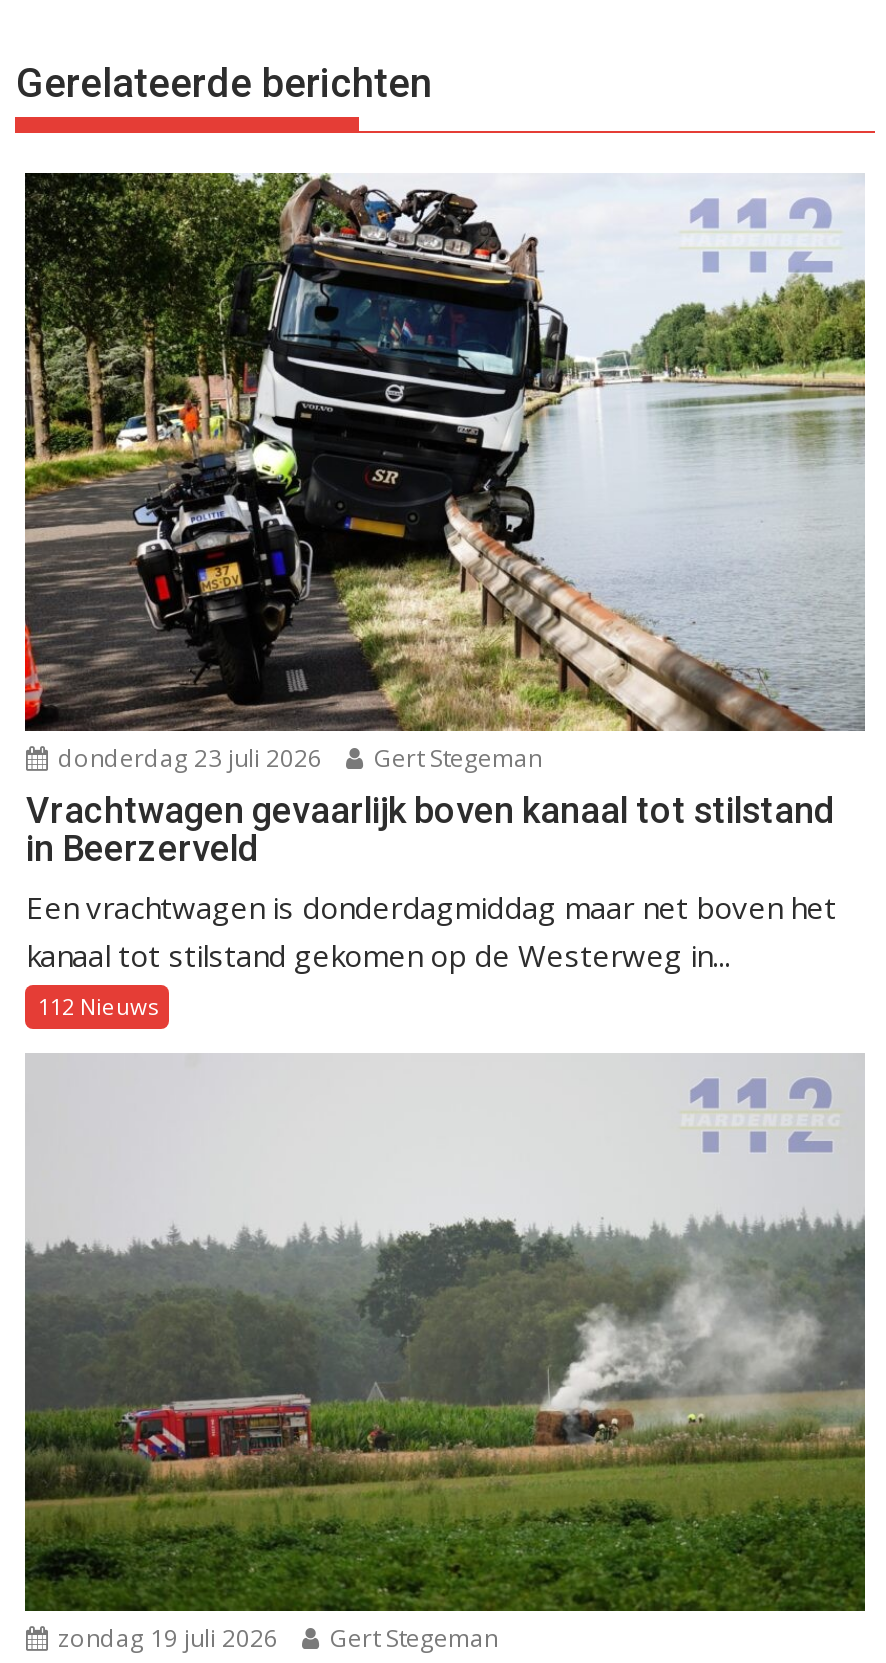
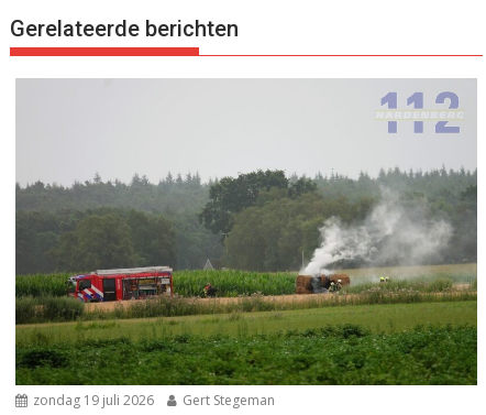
[23,172,867,1020] [image] | donderdag 23 juli 2026 | Gert Stegeman | Vrachtwagen gevaarlijk boven kanaal tot stilstand | in Beerzerveld | Een vrachtwagen is donderdagmiddag maar net boven het | kanaal tot stilstand gekomen op de Westerweg in... | 112 Nieuws -> none

